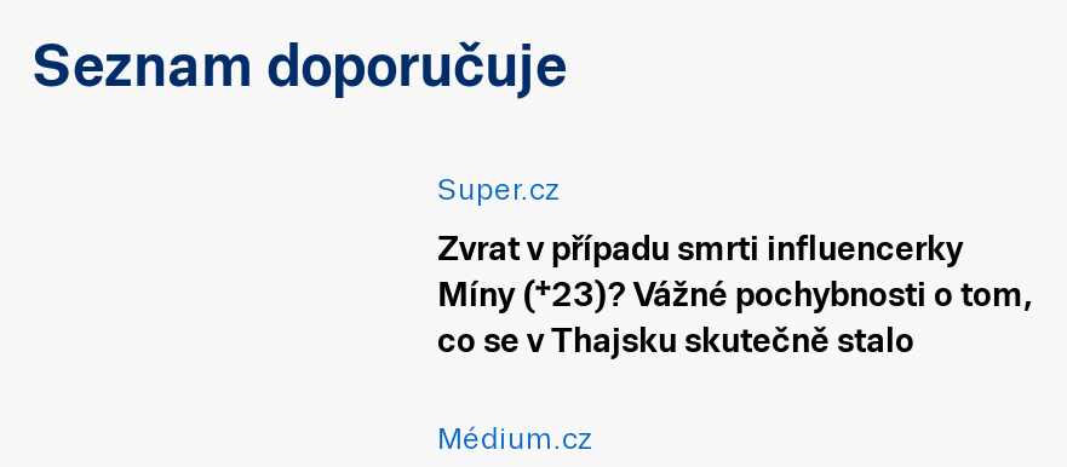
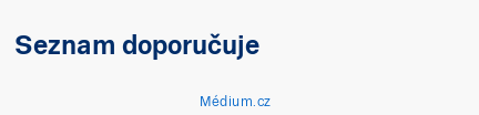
[437,173,1033,359] Super.cz | Zvrat v případu smrti influencerky | Míny (†23)? Vážné pochybnosti o tom, | co se v Thajsku skutečně stalo -> none

